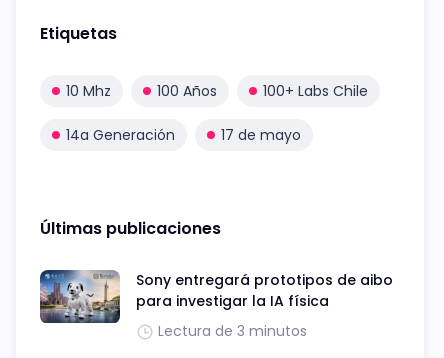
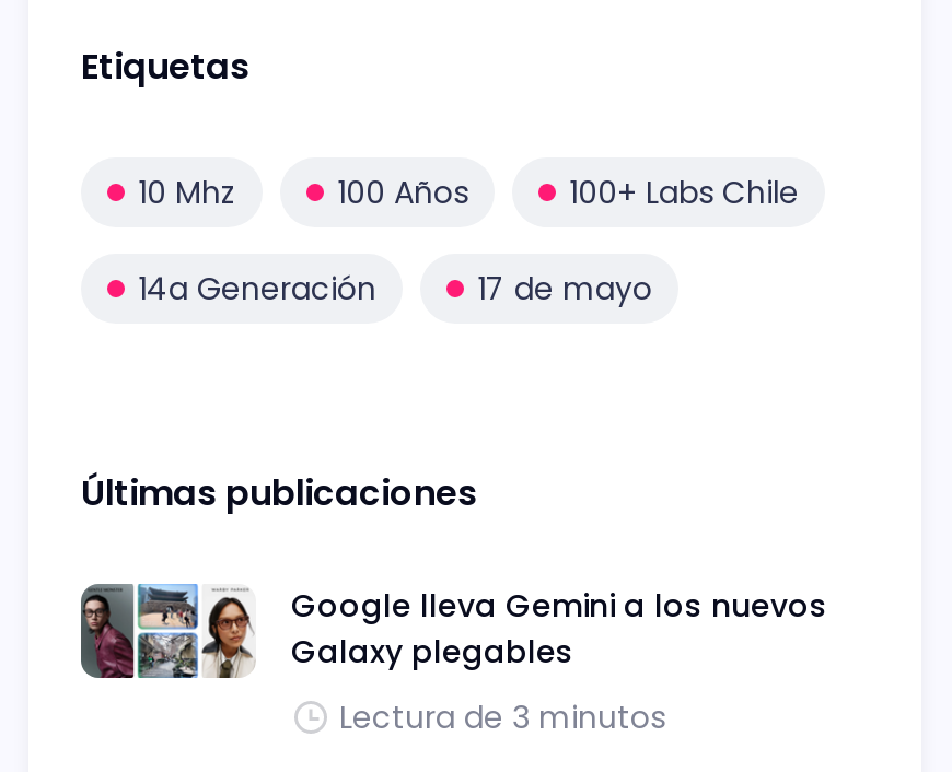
[39,269,393,324] [image] | Sony entregará prototipos de aibo | para investigar la IA física -> [79,582,827,698] [image] | Google lleva Gemini a los nuevos | Galaxy plegables

